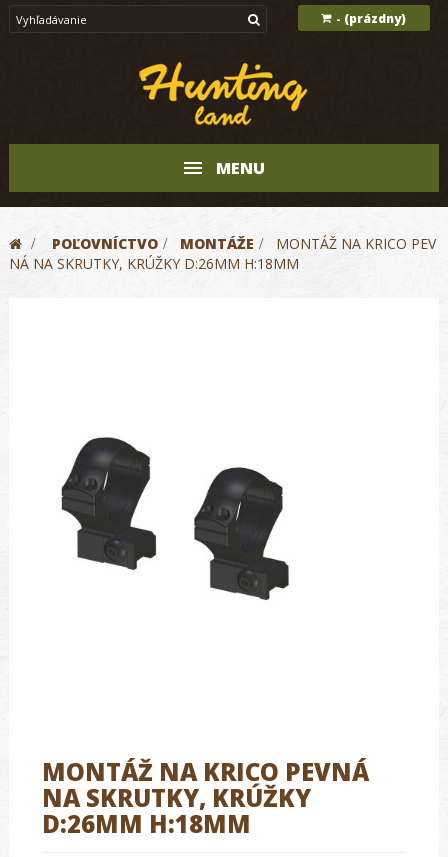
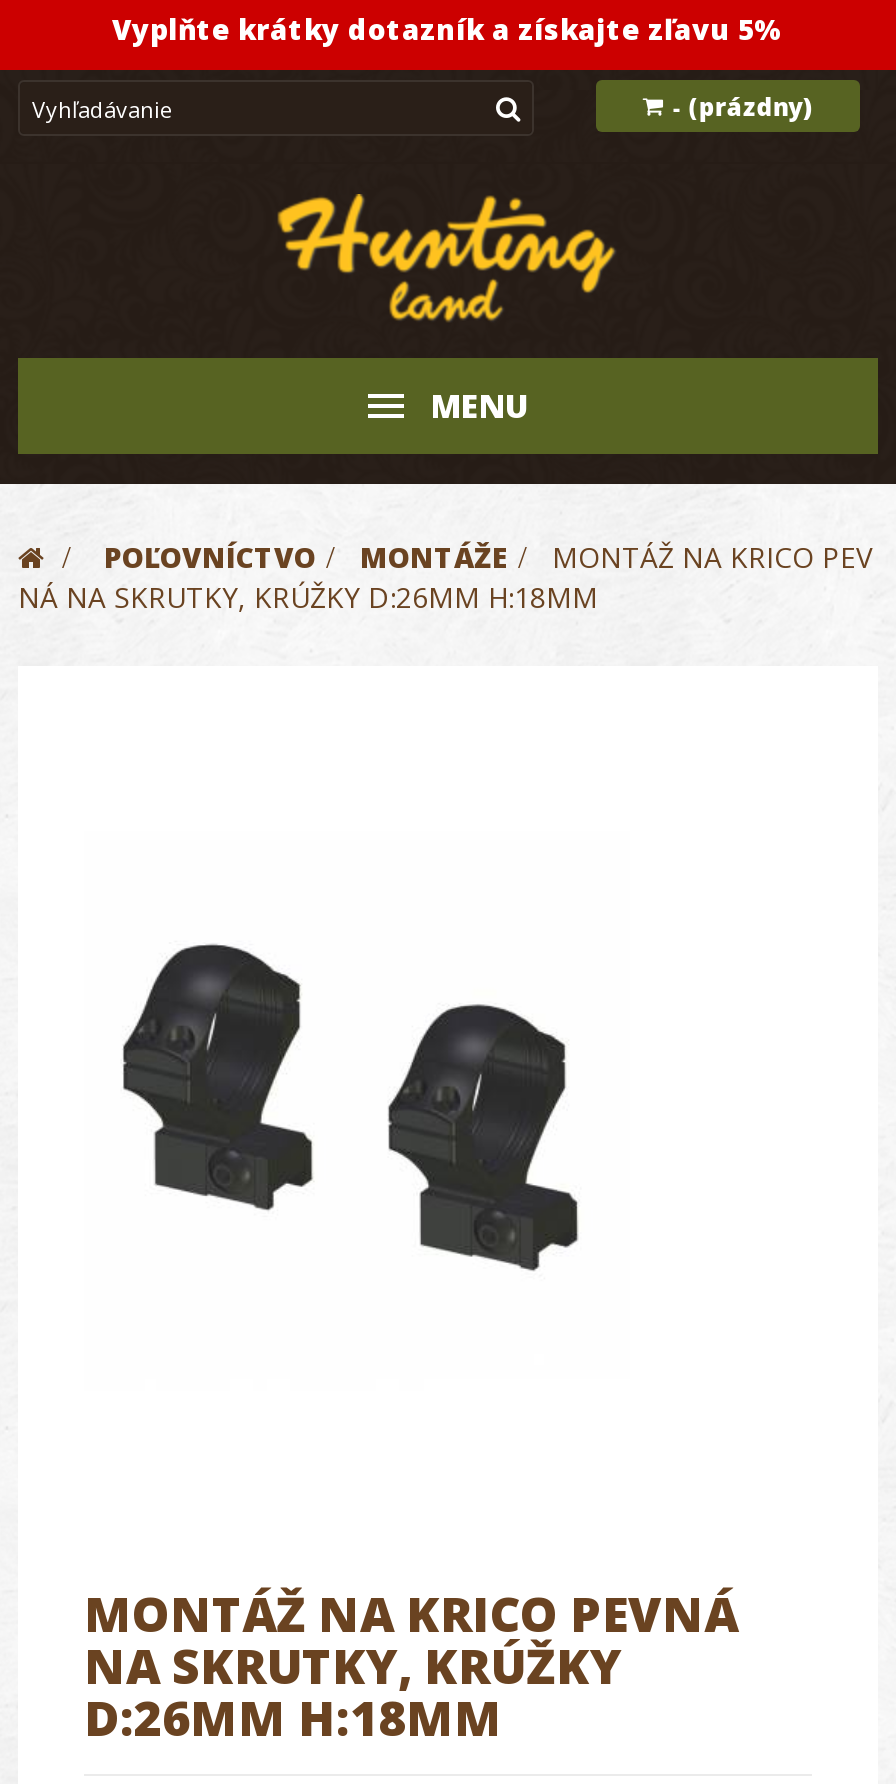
none -> [112,10,784,48] Vyplňte krátky dotazník a získajte zľavu 5%

